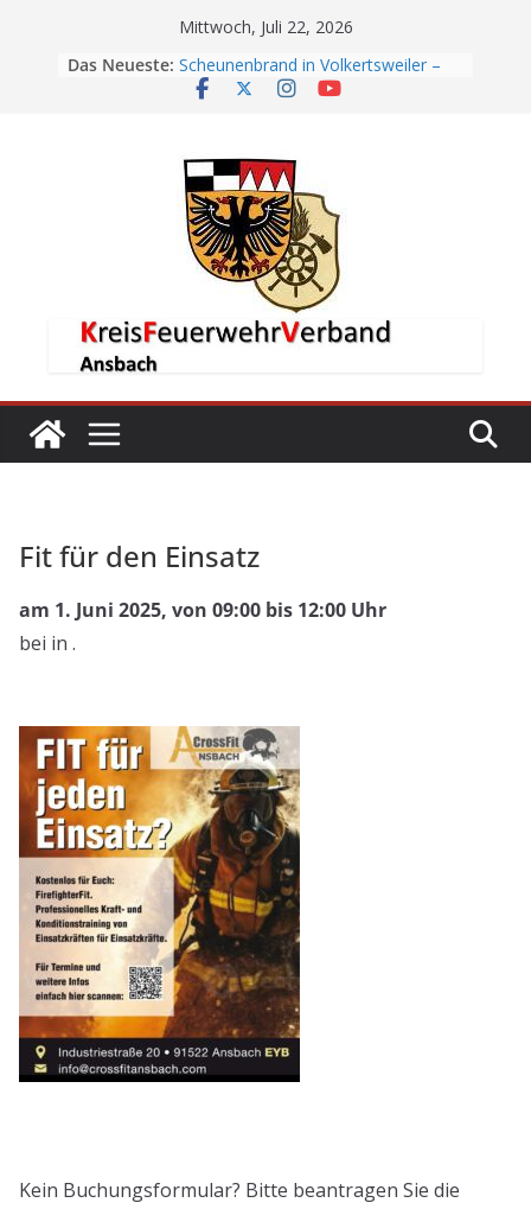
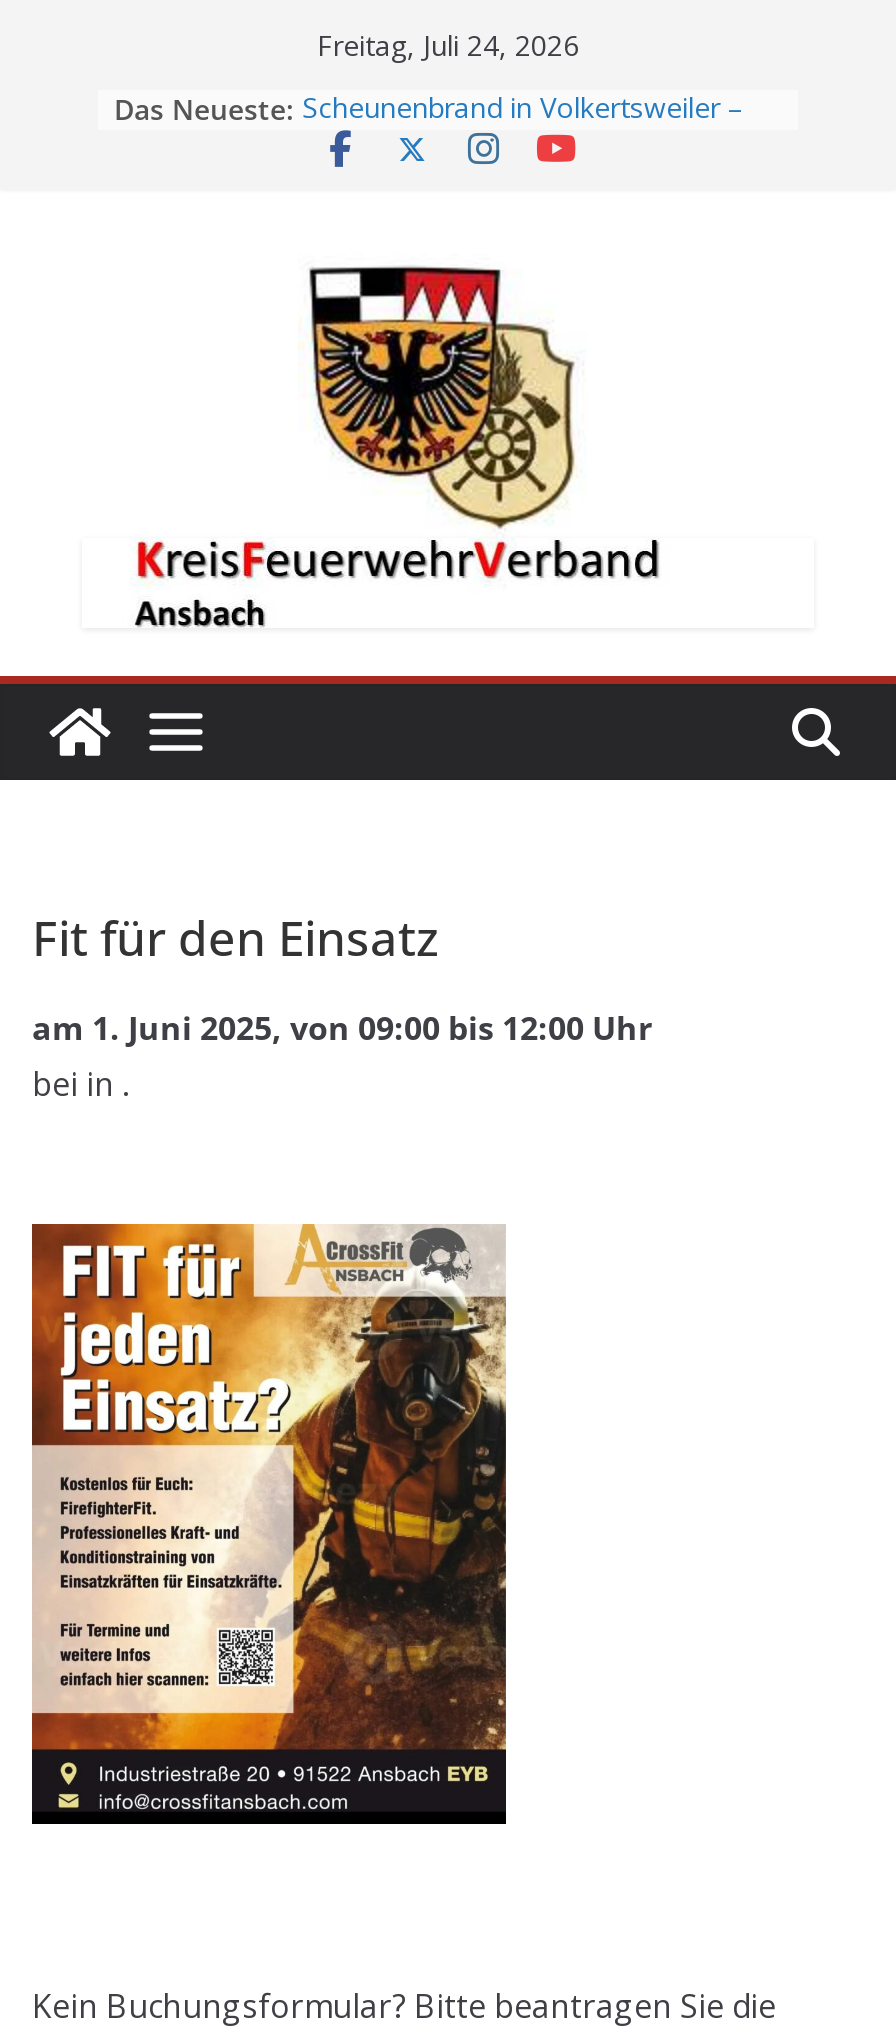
[178,15,353,38] Mittwoch, Juli 22, 2026 -> [317,26,579,64] Freitag, Juli 24, 2026

